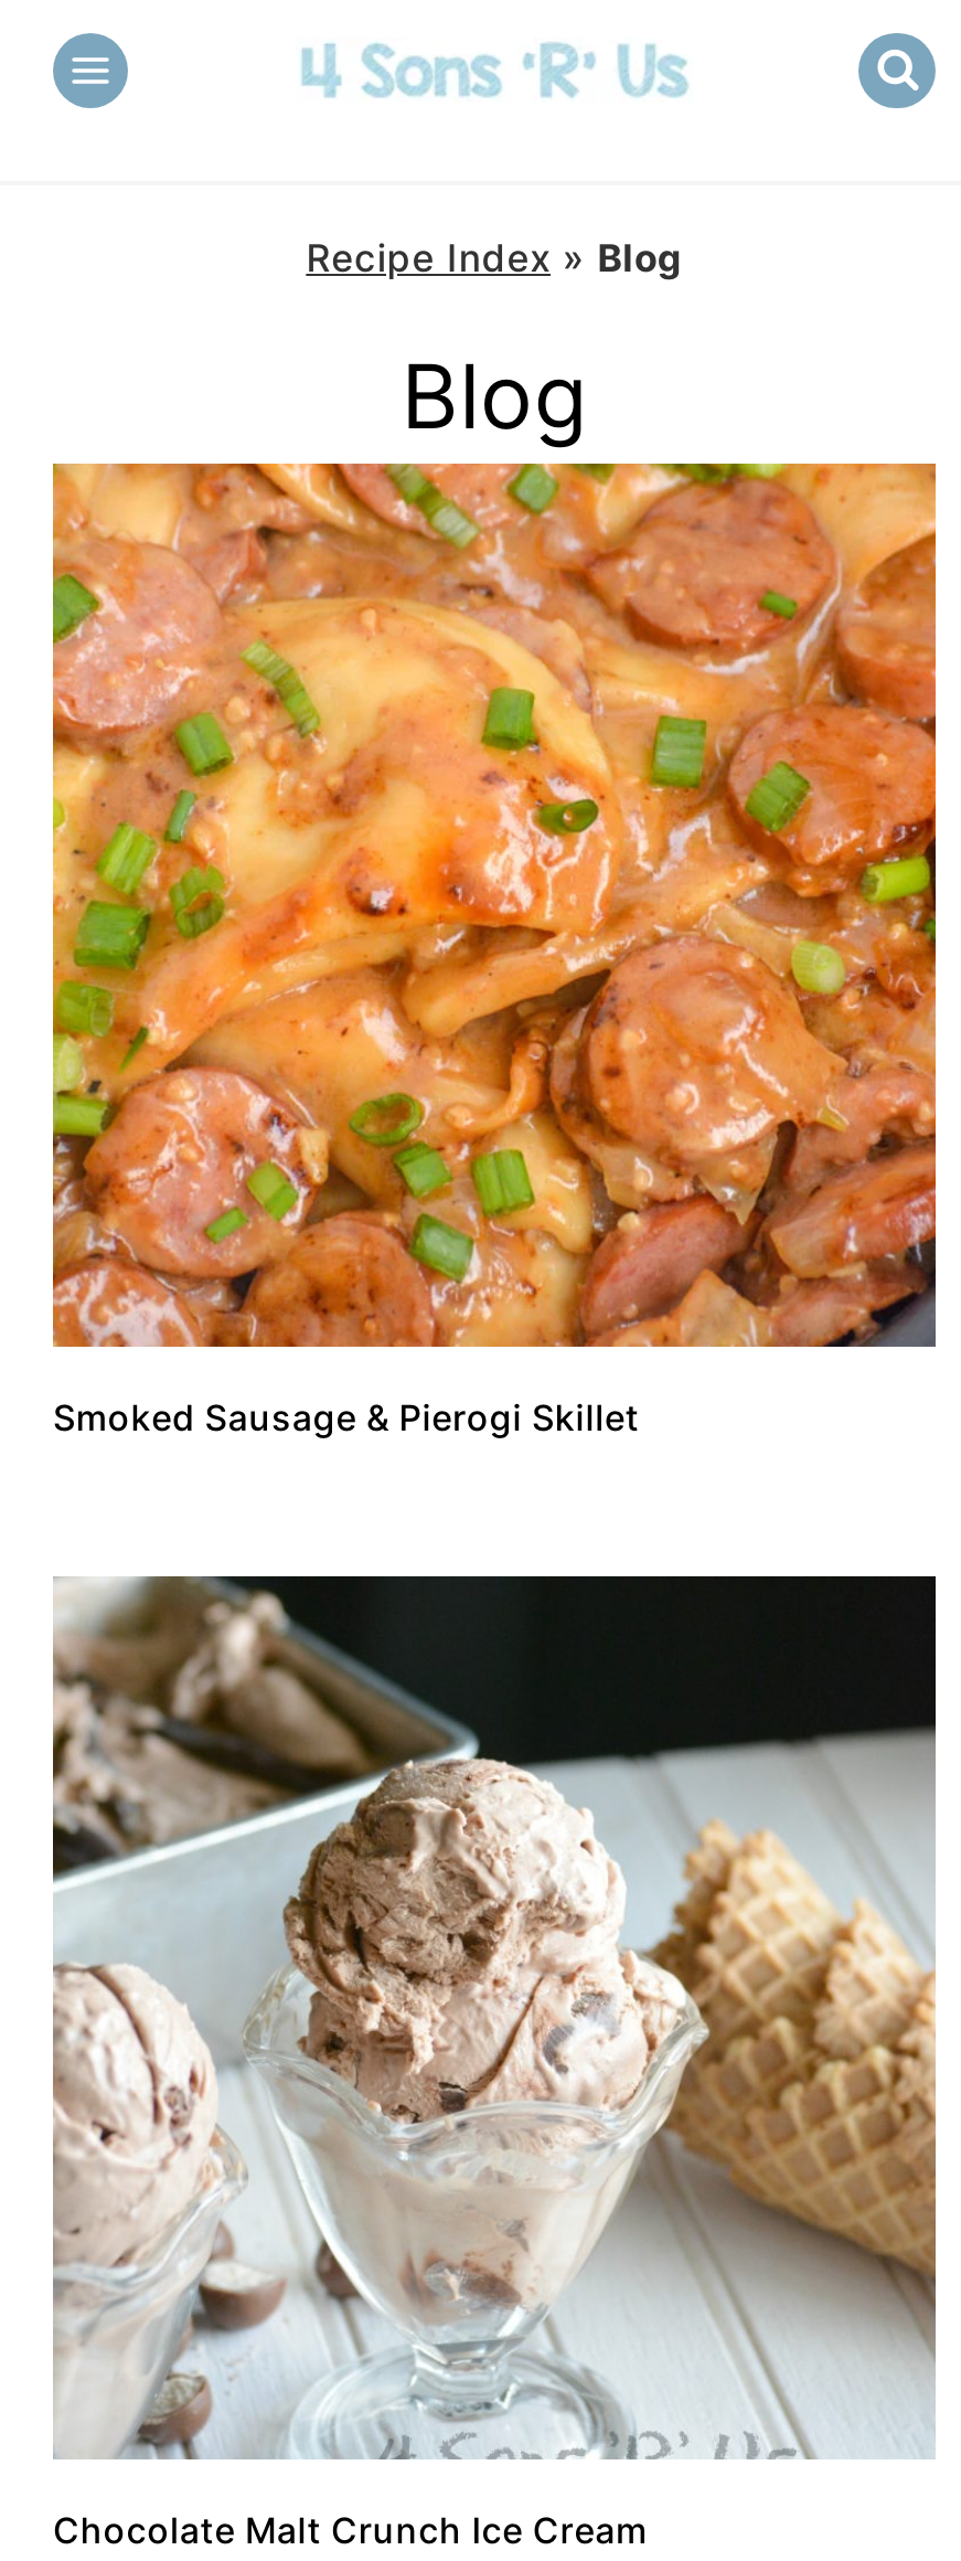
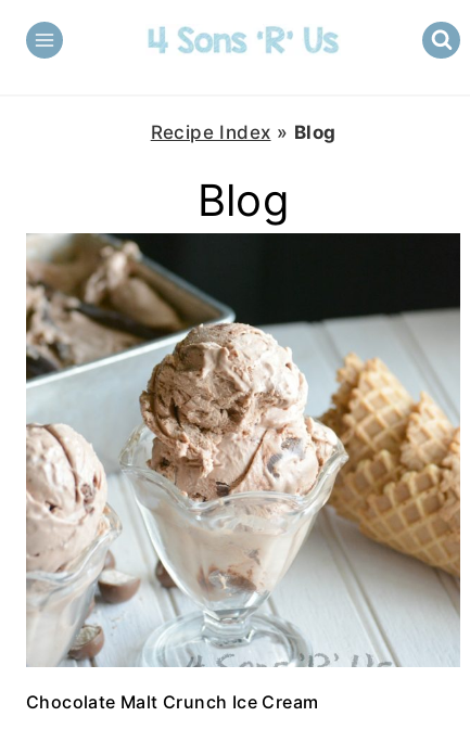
[51,461,938,1439] [image] | Smoked Sausage & Pierogi Skillet -> none

